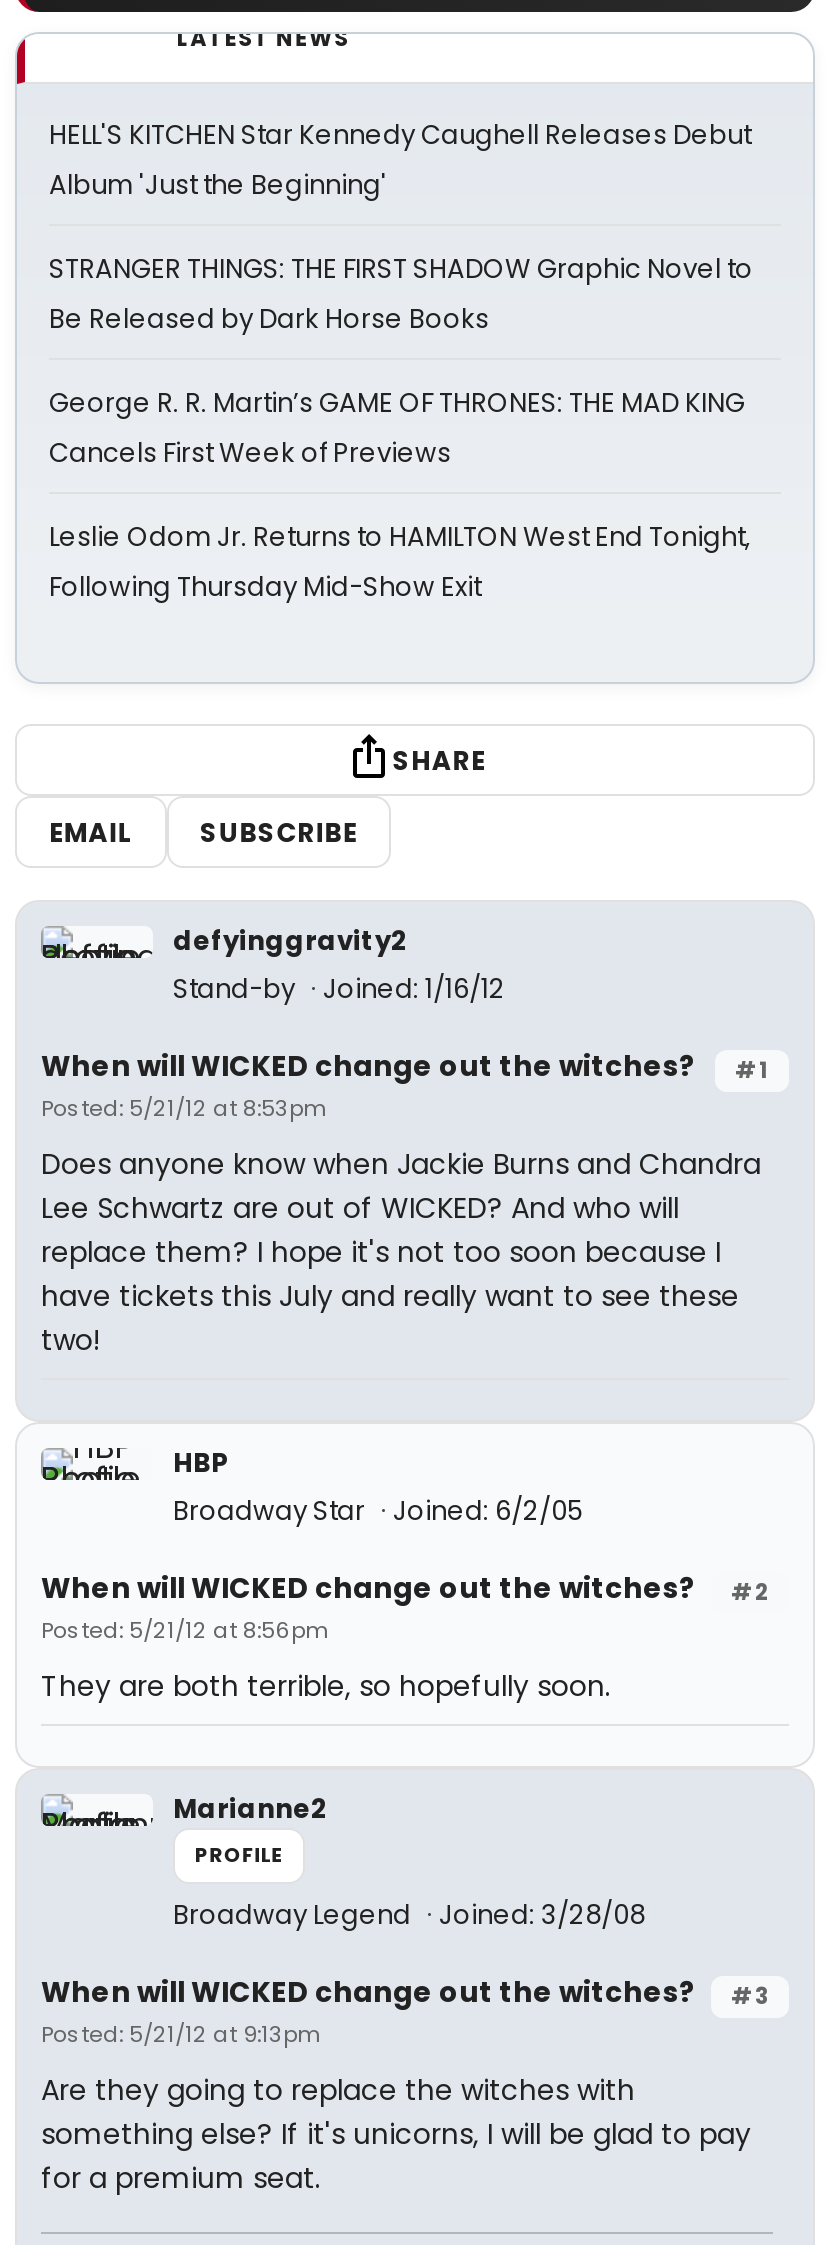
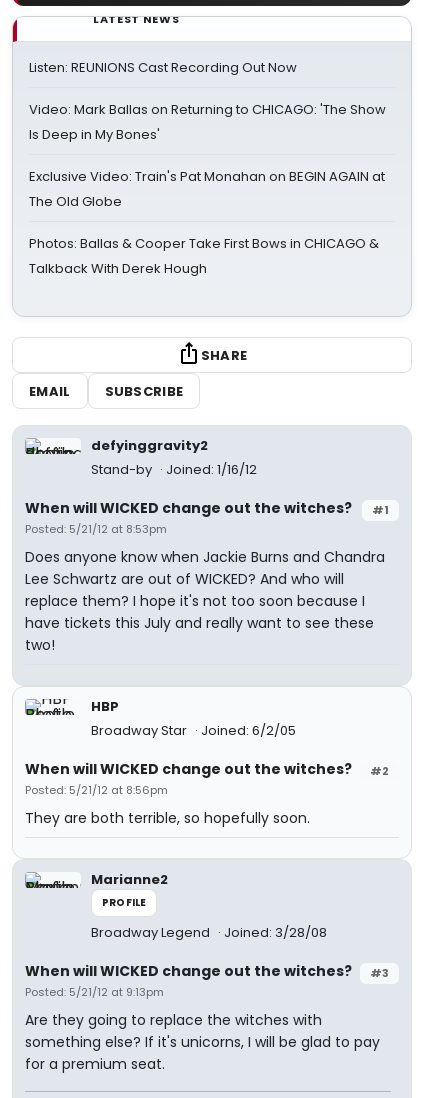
[49,116,751,204] HELL'S KITCHEN Star Kennedy Caughell Releases Debut | Album 'Just the Beginning' -> [29,58,297,77] Listen: REUNIONS Cast Recording Out Now
[49,250,753,338] STRANGER THINGS: THE FIRST SHADOW Graphic Novel to | Be Released by Dark Horse Books -> [29,100,386,144] Video: Mark Ballas on Returning to CHICAGO: 'The Show | Is Deep in My Bones'
[49,384,745,472] George R. R. Martin’s GAME OF THRONES: THE MAD KING | Cancels First Week of Previews -> [29,167,385,211] Exclusive Video: Train's Pat Monahan on BEGIN AGAIN at | The Old Globe
[49,518,751,606] Leslie Odom Jr. Returns to HAMILTON West End Tonight, | Following Thursday Mid-Show Exit -> [29,234,379,278] Photos: Ballas & Cooper Take First Bows in CHICAGO & | Talkback With Derek Hough

